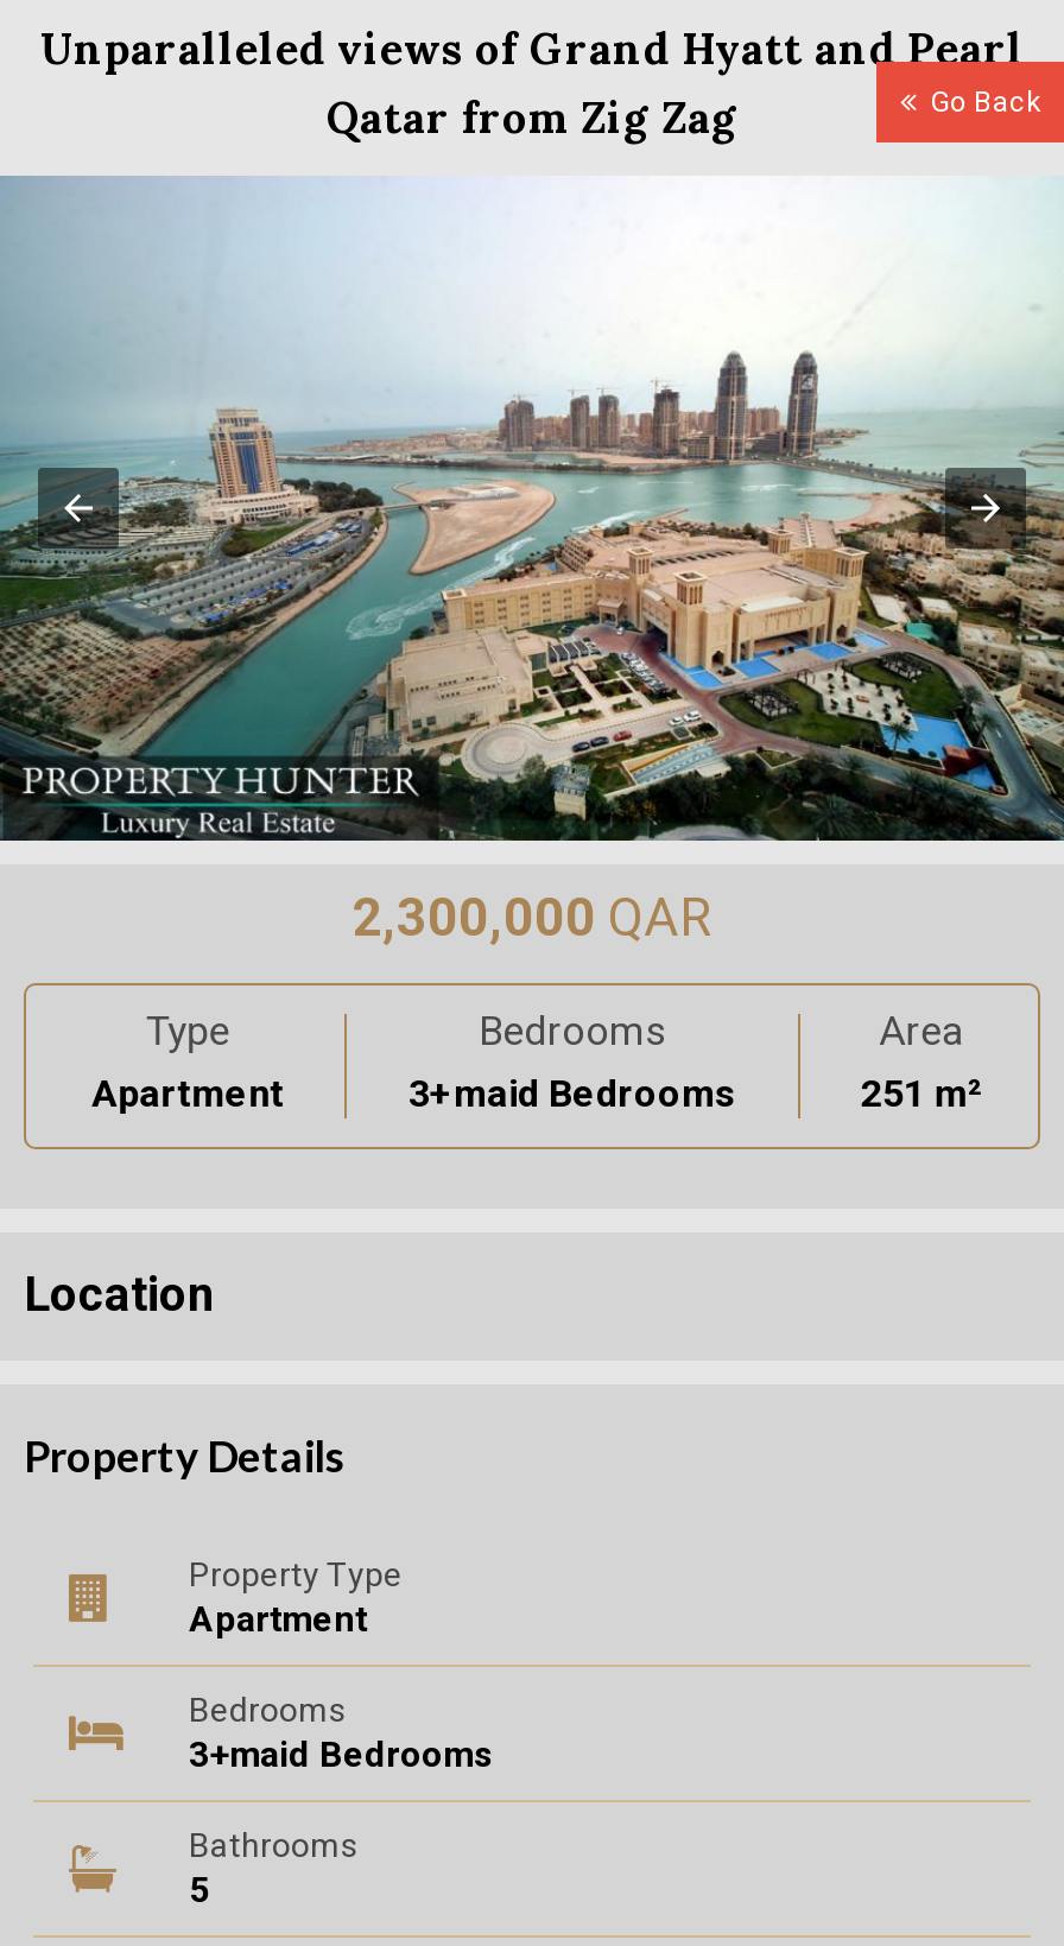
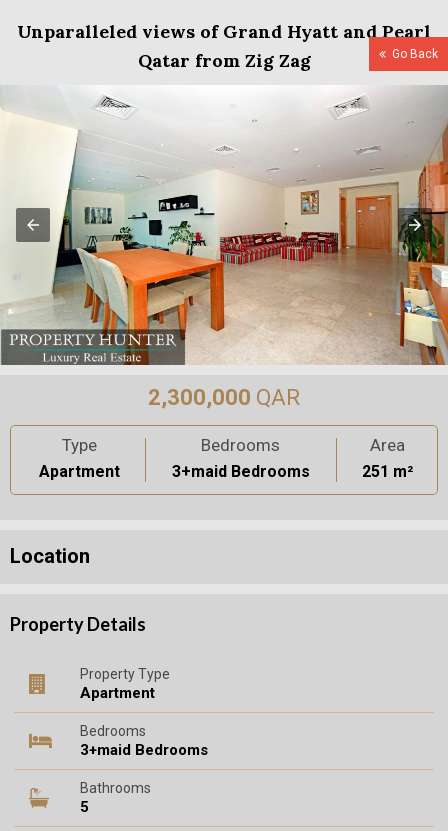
[7,176,1057,843] [image] -> [3,85,445,366] [image]

